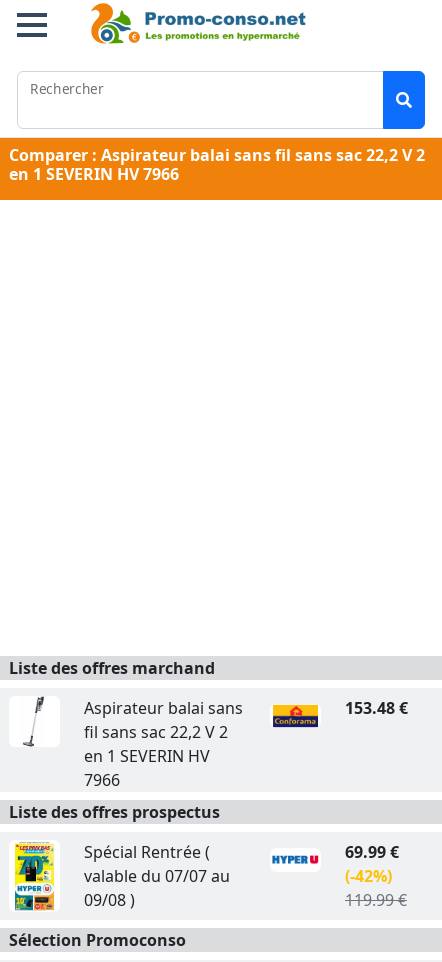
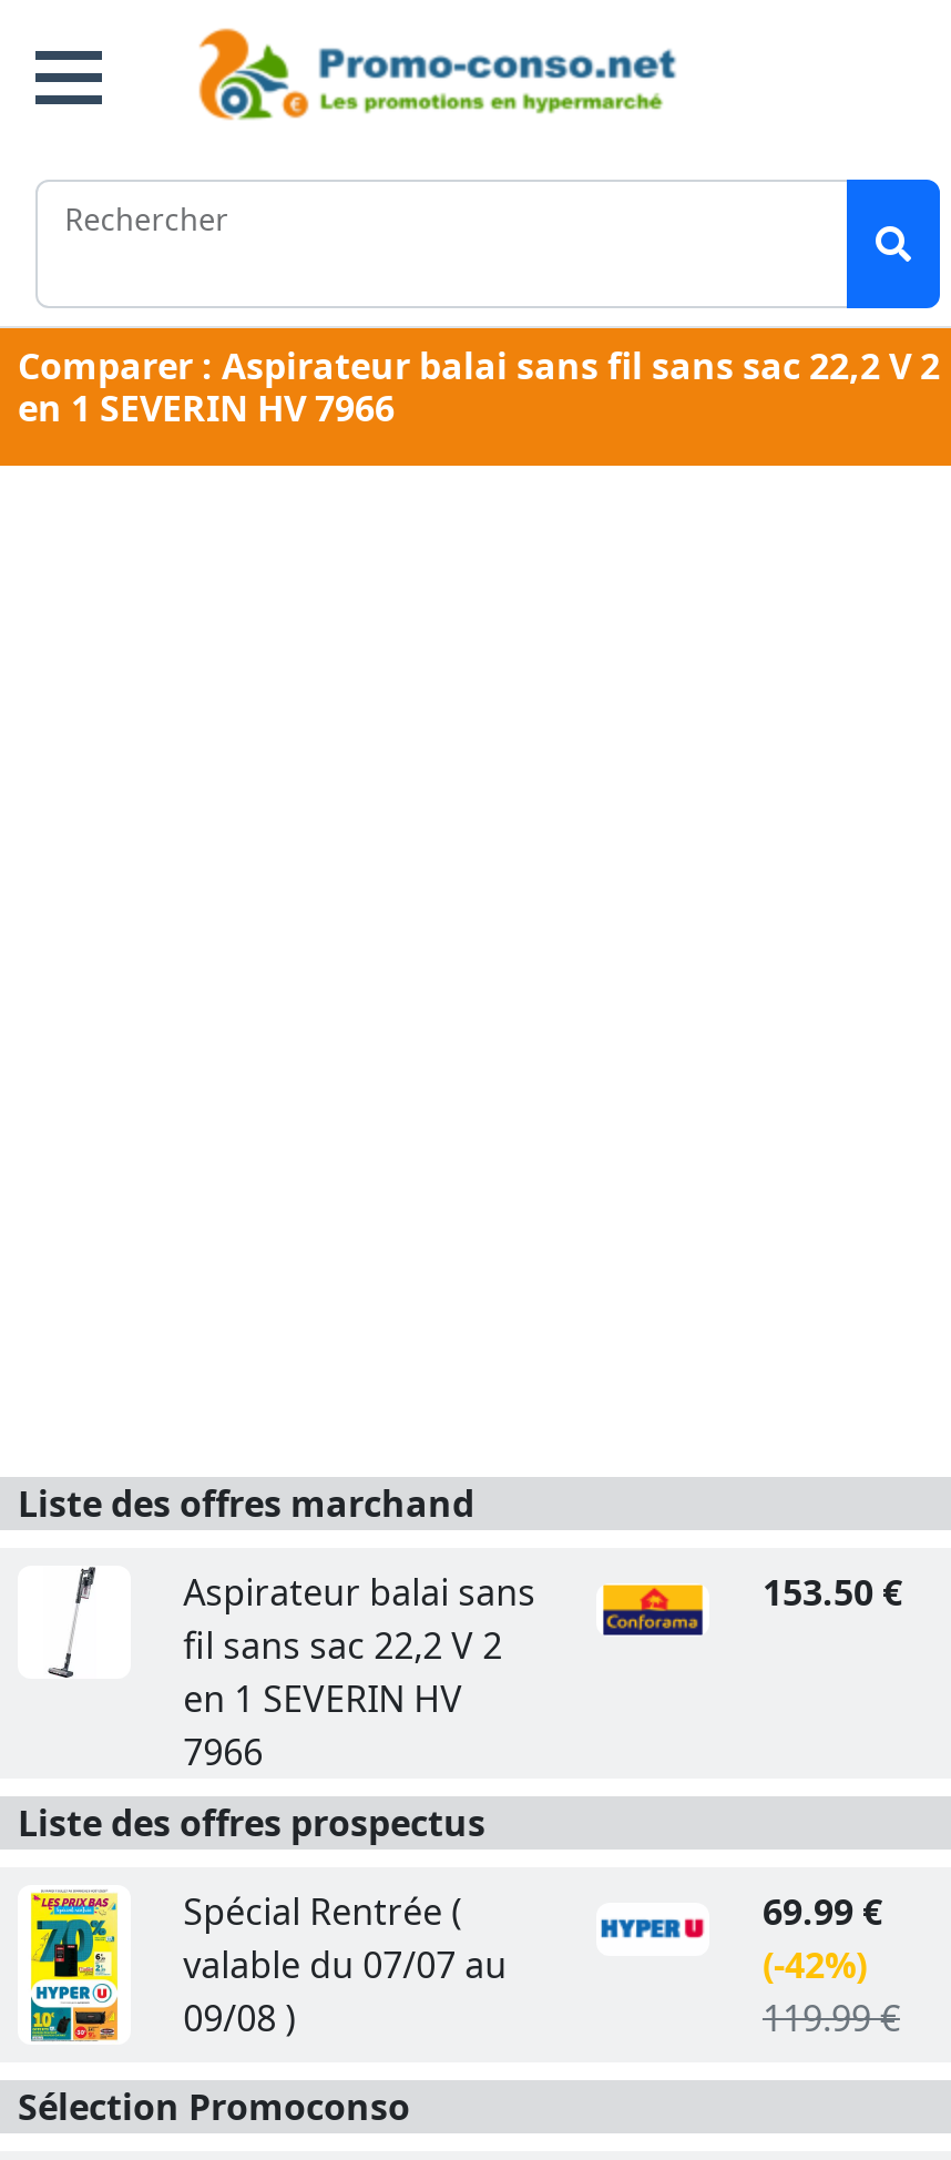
[345,697,408,719] 153.48 € -> [763,1568,902,1617] 153.50 €

